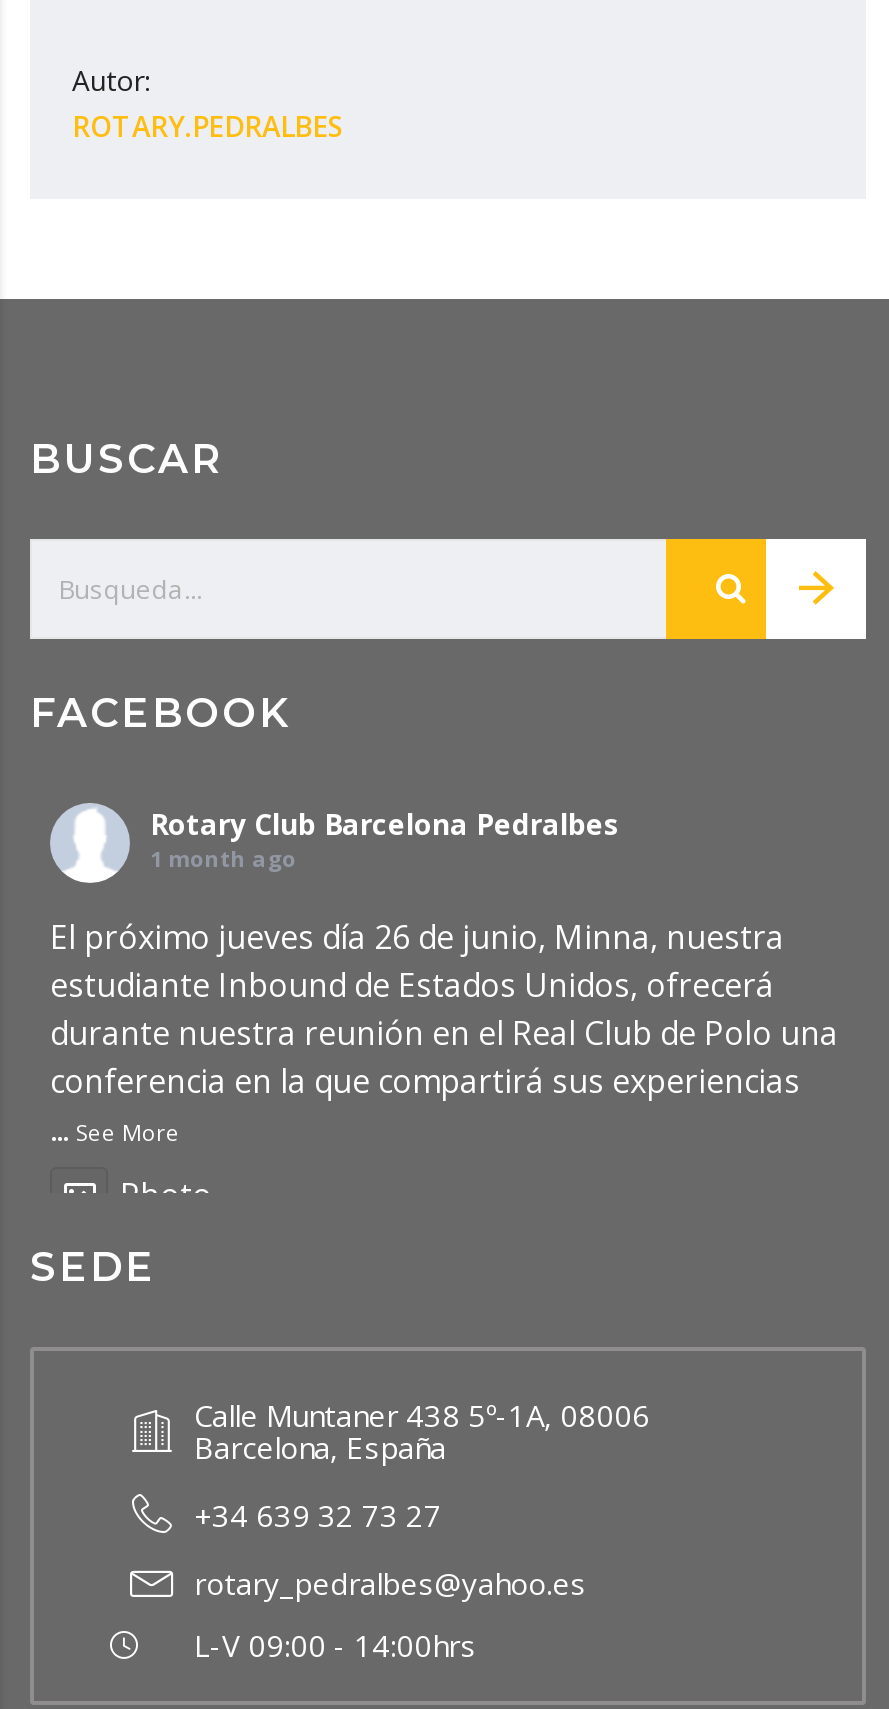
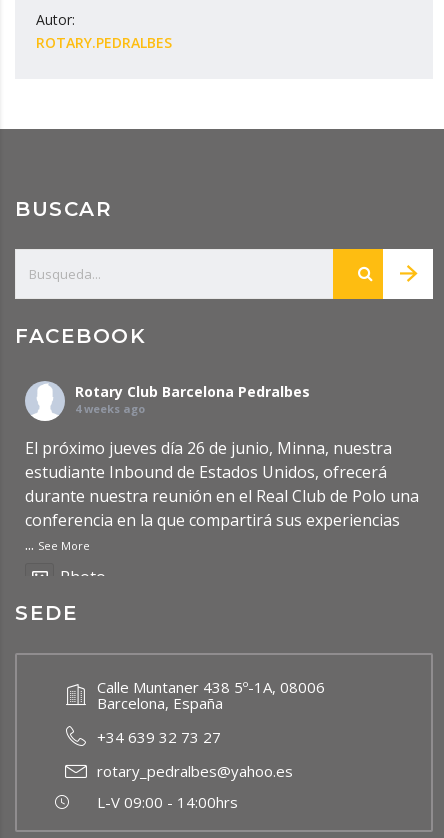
[150,843,296,873] 1 month ago -> [75,401,145,416] 4 weeks ago

